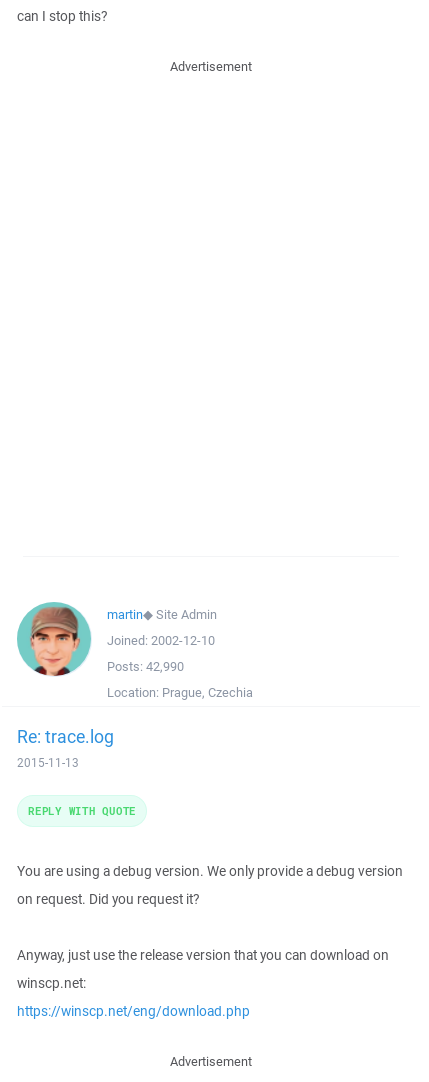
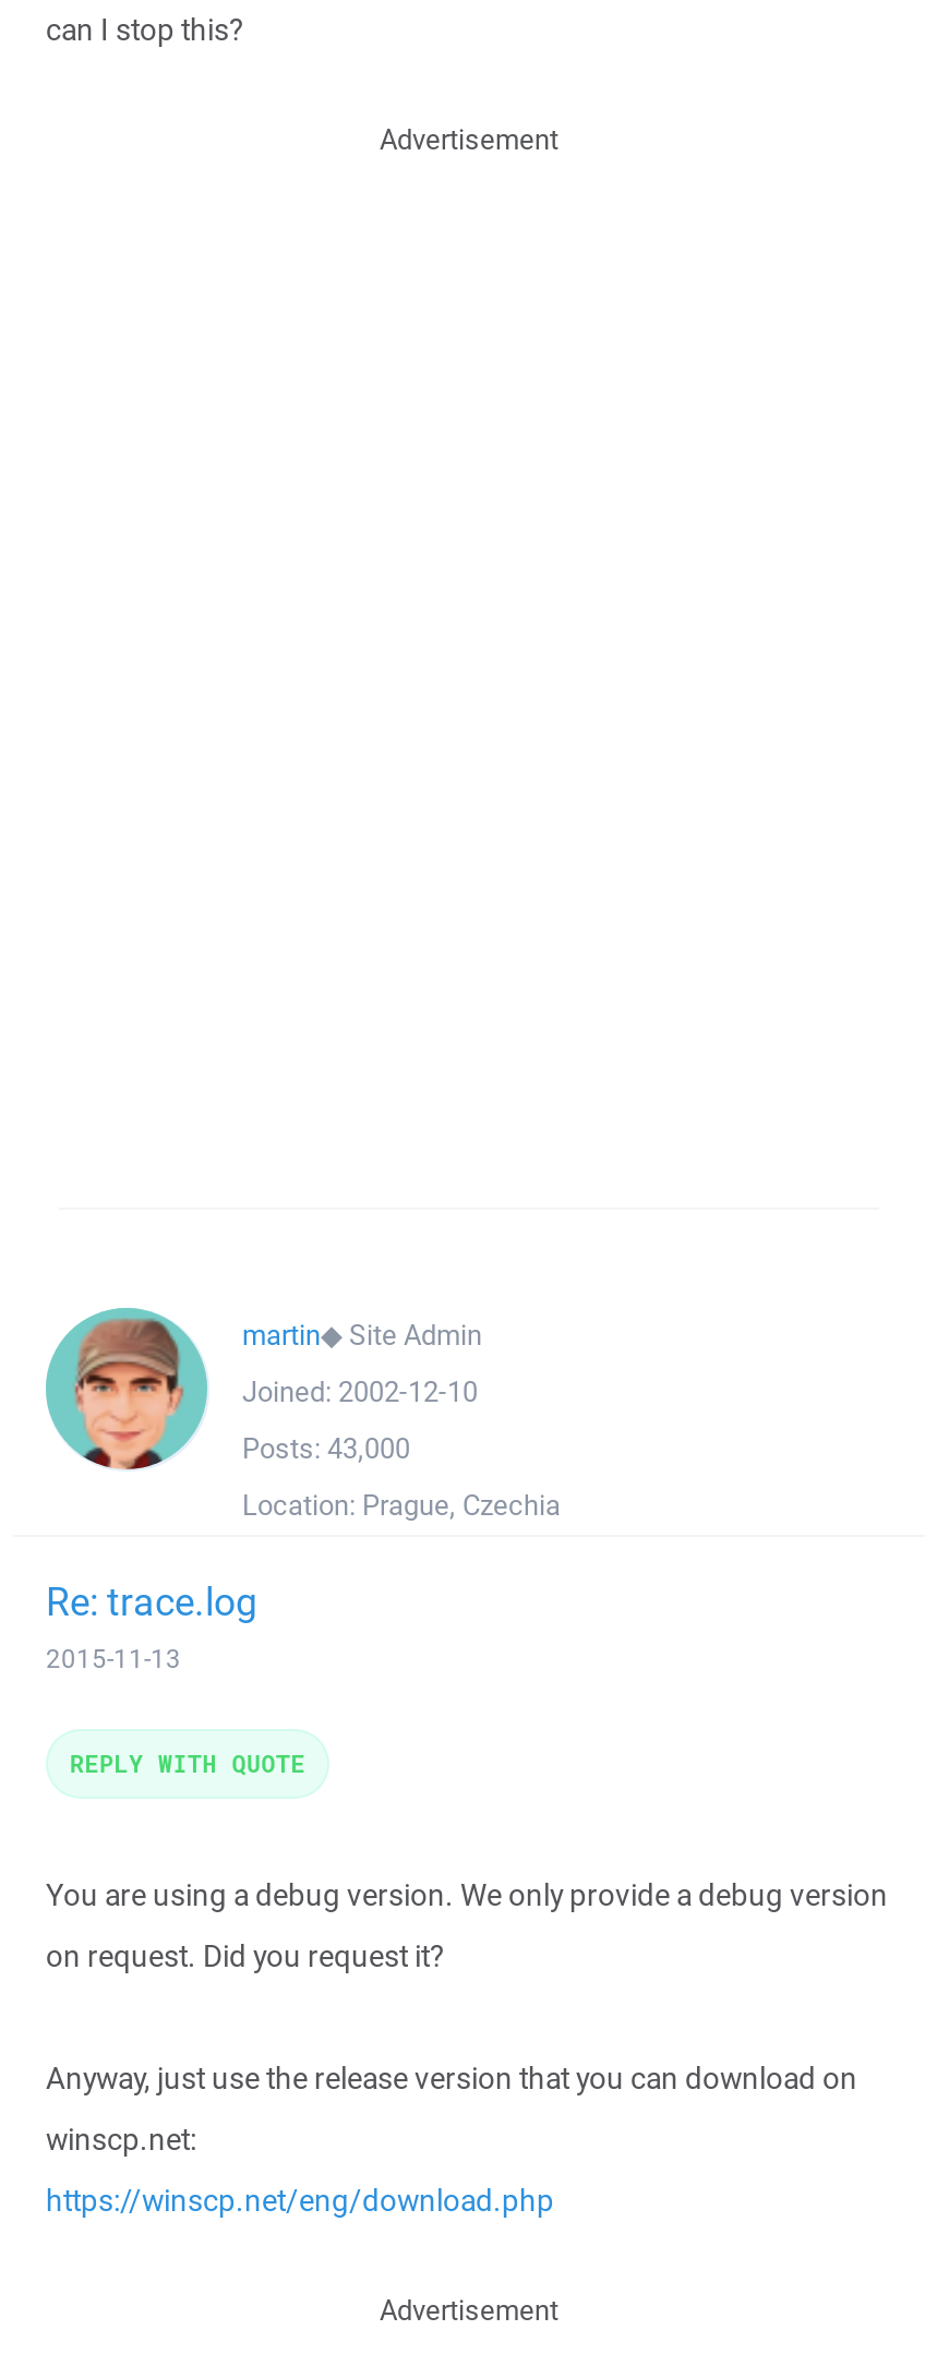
[107,658,184,675] Posts: 42,990 -> [242,1430,410,1467] Posts: 43,000

